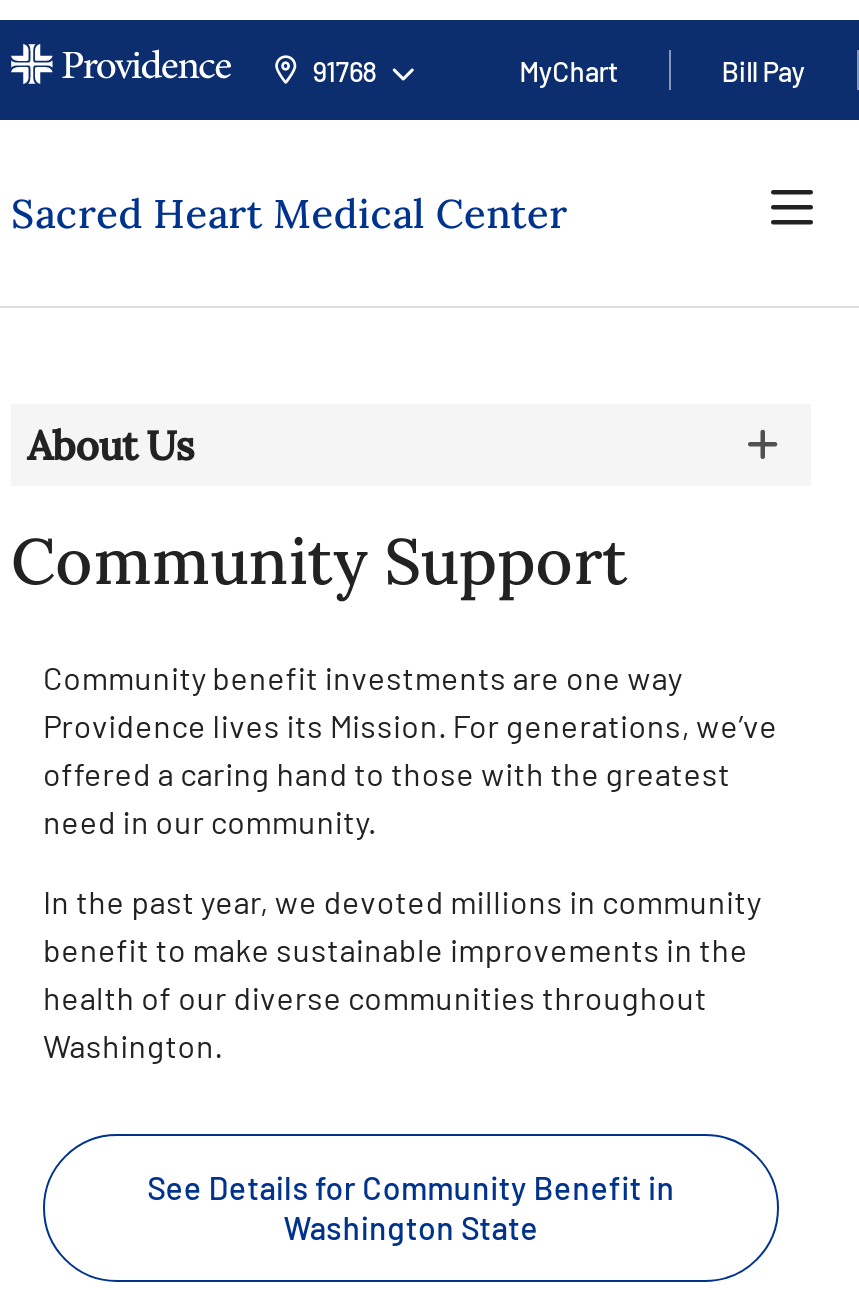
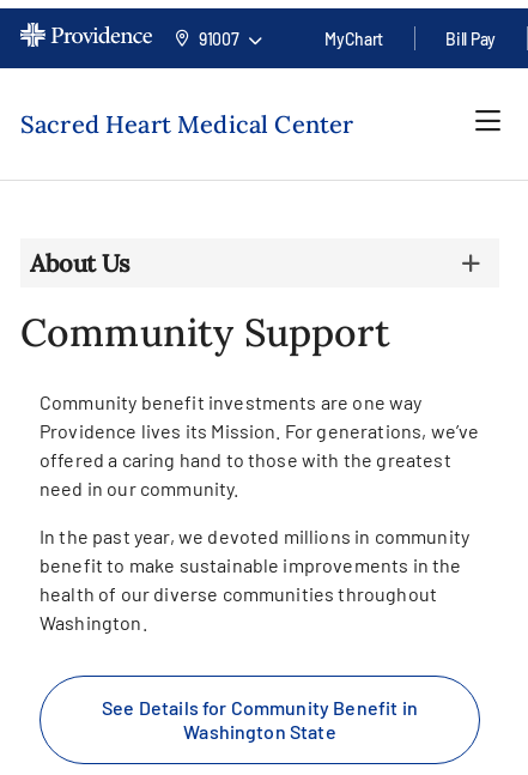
[313,53,376,87] 91768 -> [199,28,239,49] 91007

